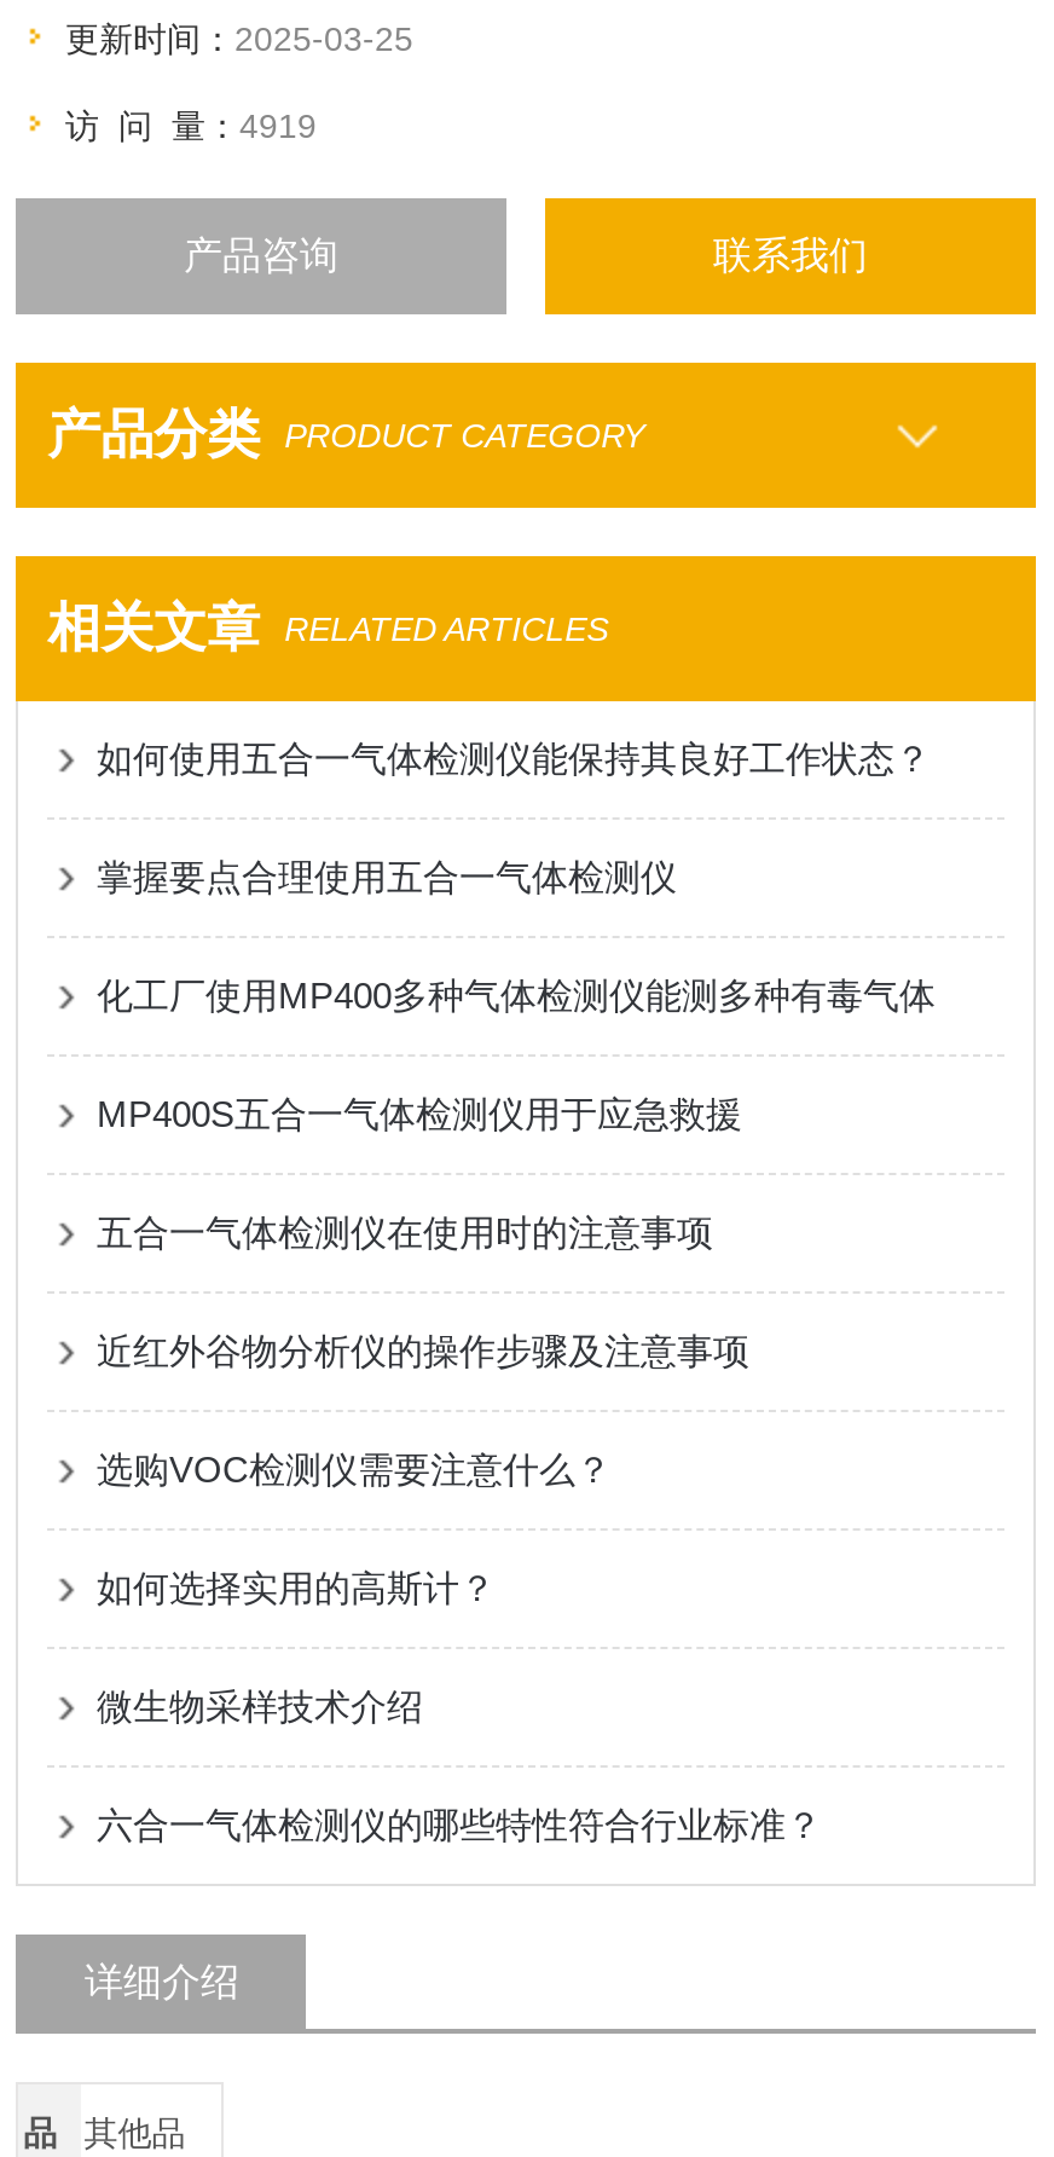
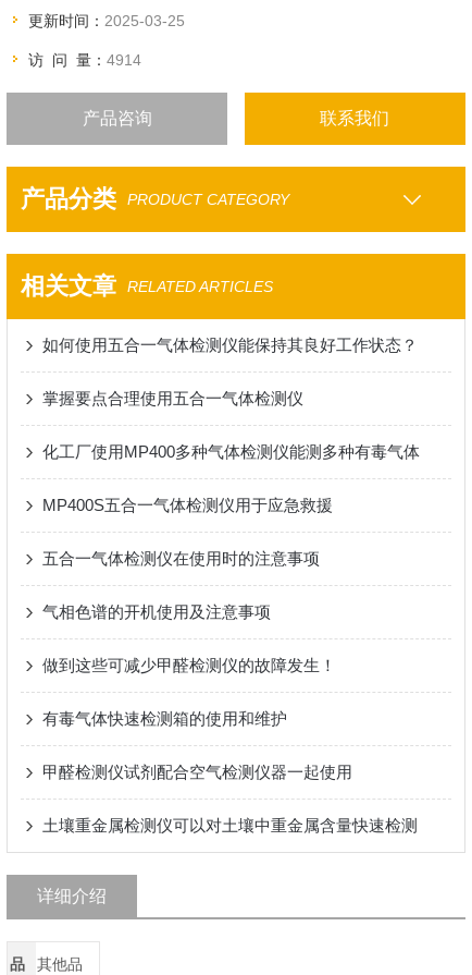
[65,106,316,145] 访 问 量：4919 -> [29,51,142,69] 访 问 量：4914
[96,1330,749,1371] 近红外谷物分析仪的操作步骤及注意事项 -> [43,602,271,621] 气相色谱的开机使用及注意事项
[96,1448,611,1490] 选购VOC检测仪需要注意什么？ -> [43,656,336,674] 做到这些可减少甲醛检测仪的故障发生！
[96,1567,495,1608] 如何选择实用的高斯计？ -> [43,709,288,728] 有毒气体快速检测箱的使用和维护
[96,1685,423,1727] 微生物采样技术介绍 -> [43,763,353,781] 甲醛检测仪试剂配合空气检测仪器一起使用
[96,1804,822,1845] 六合一气体检测仪的哪些特性符合行业标准？ -> [43,816,418,834] 土壤重金属检测仪可以对土壤中重金属含量快速检测

